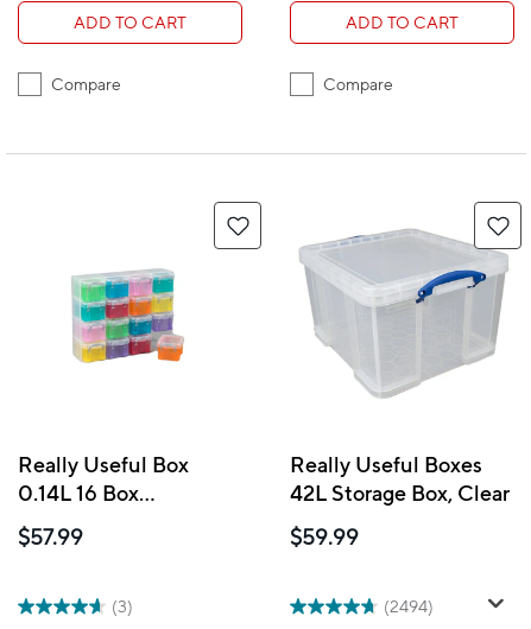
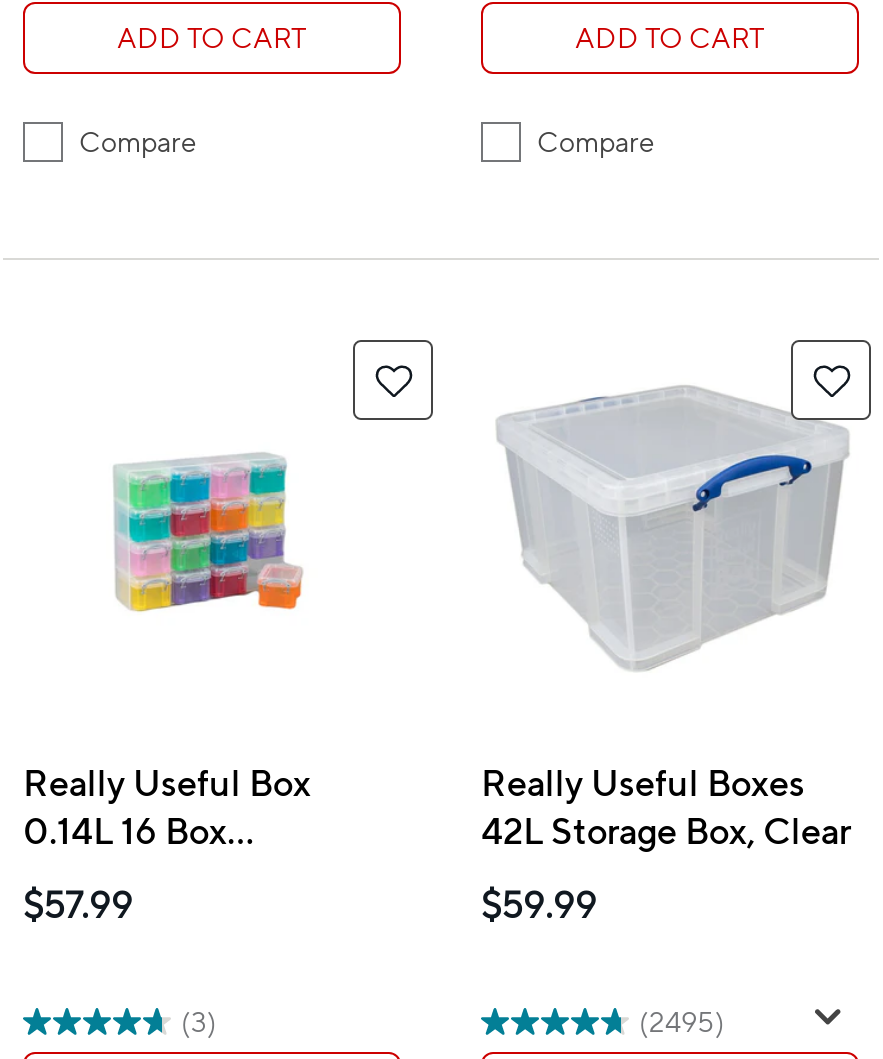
[384,596,434,616] (2494) -> [639,1004,725,1038] (2495)

